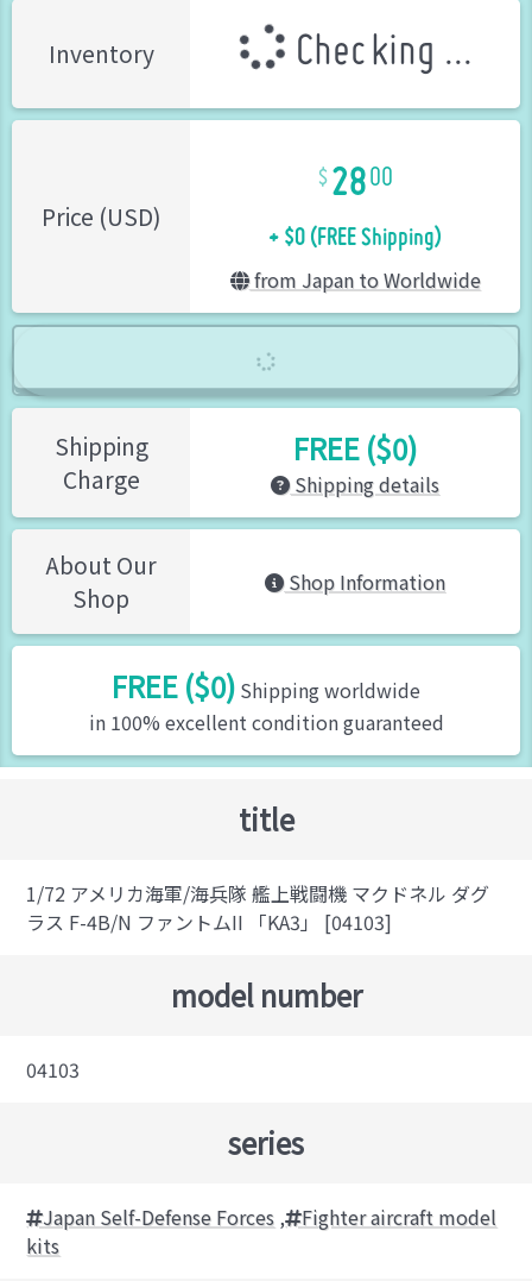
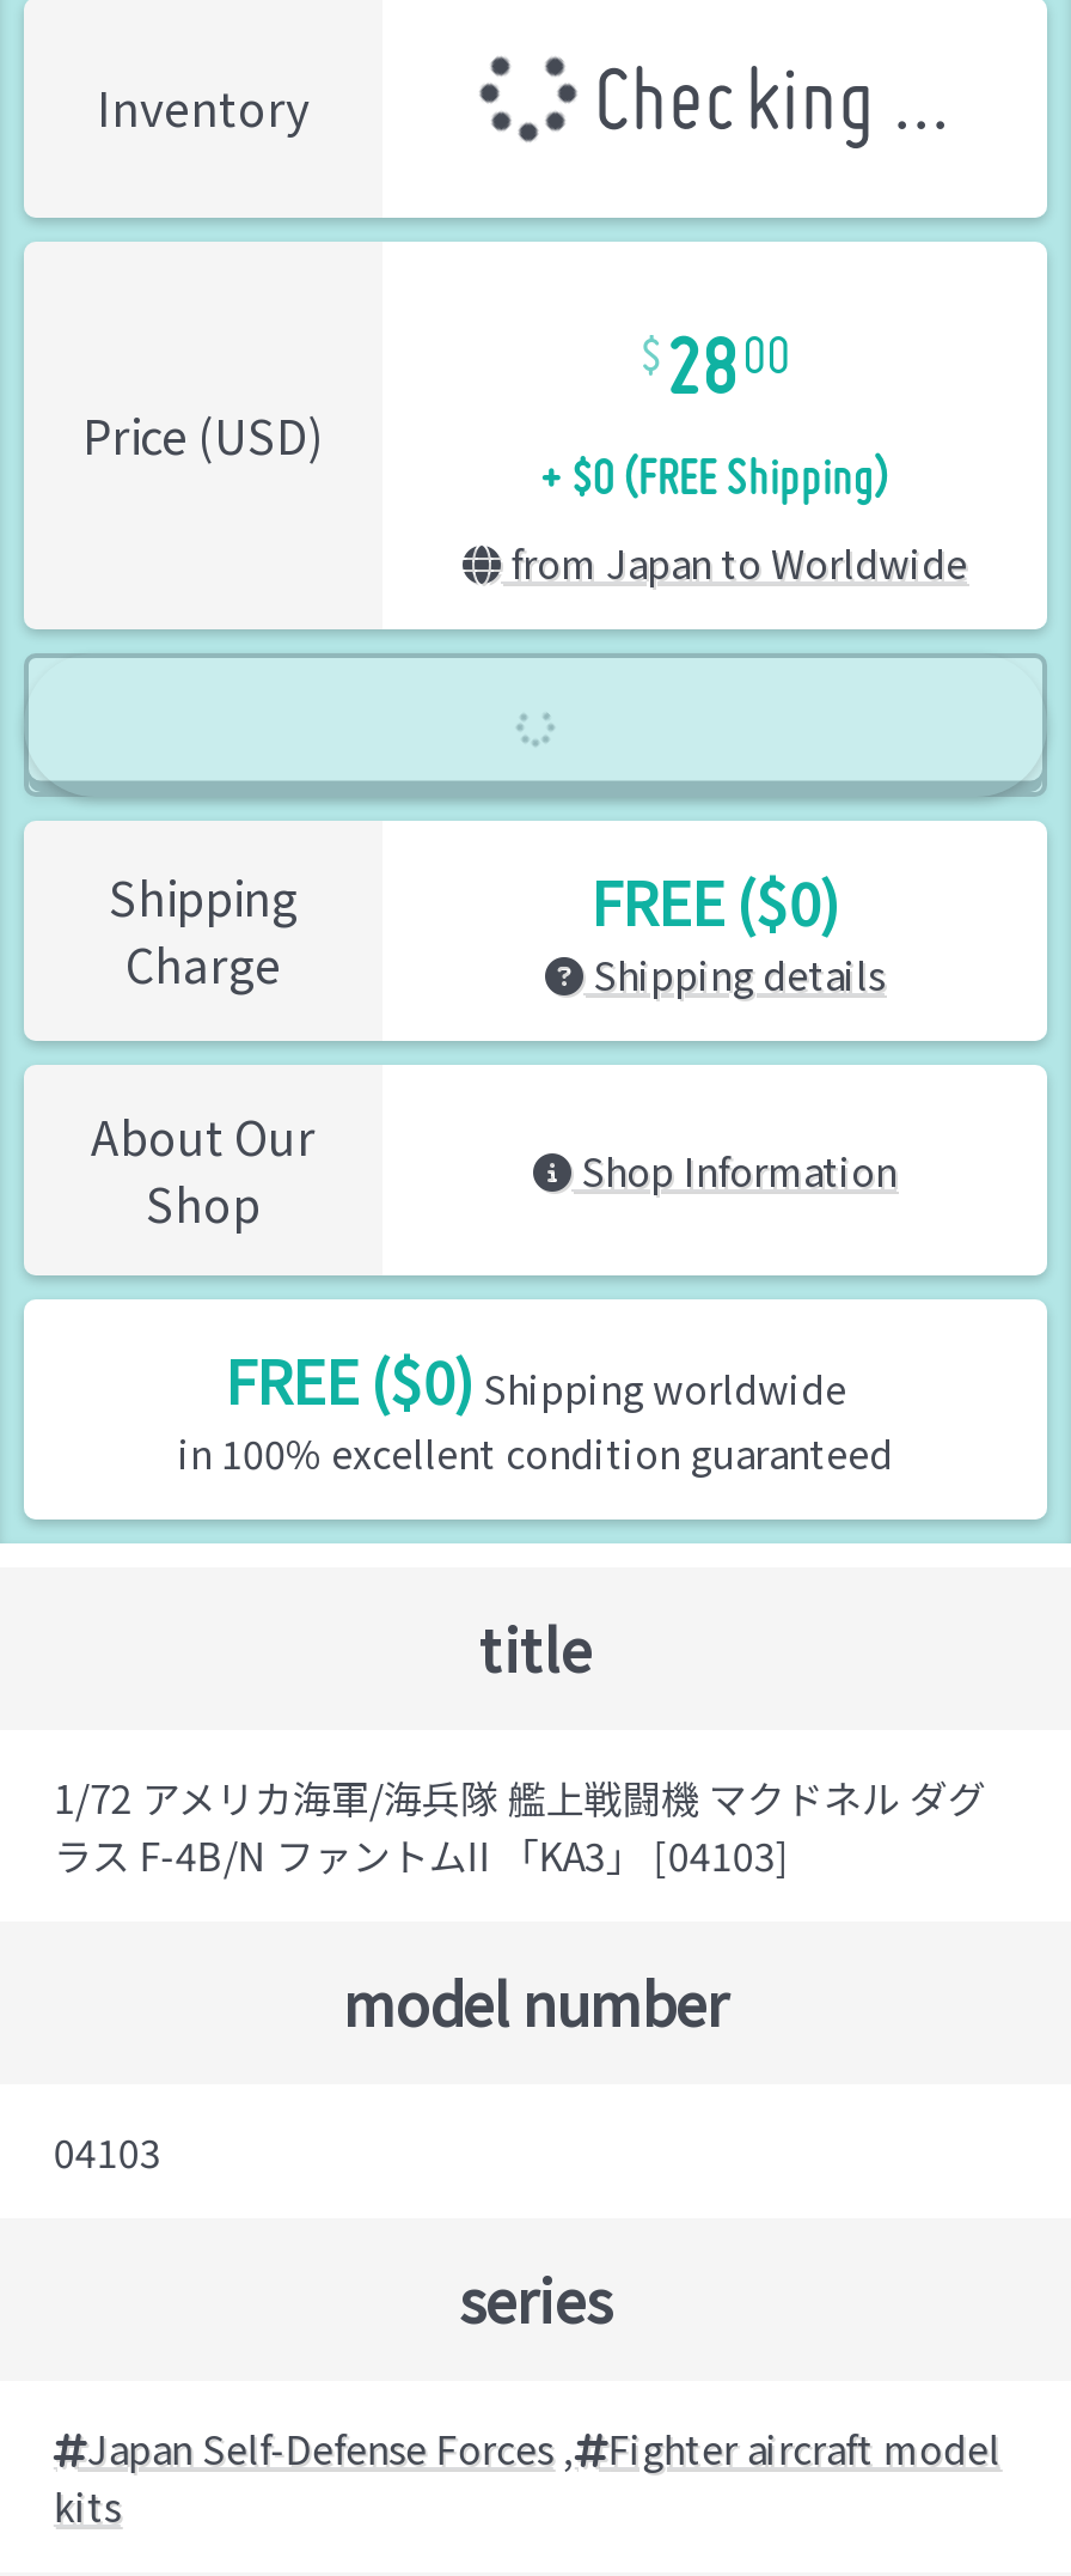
[239,23,281,70] [image] -> [478,48,567,144] [image]

